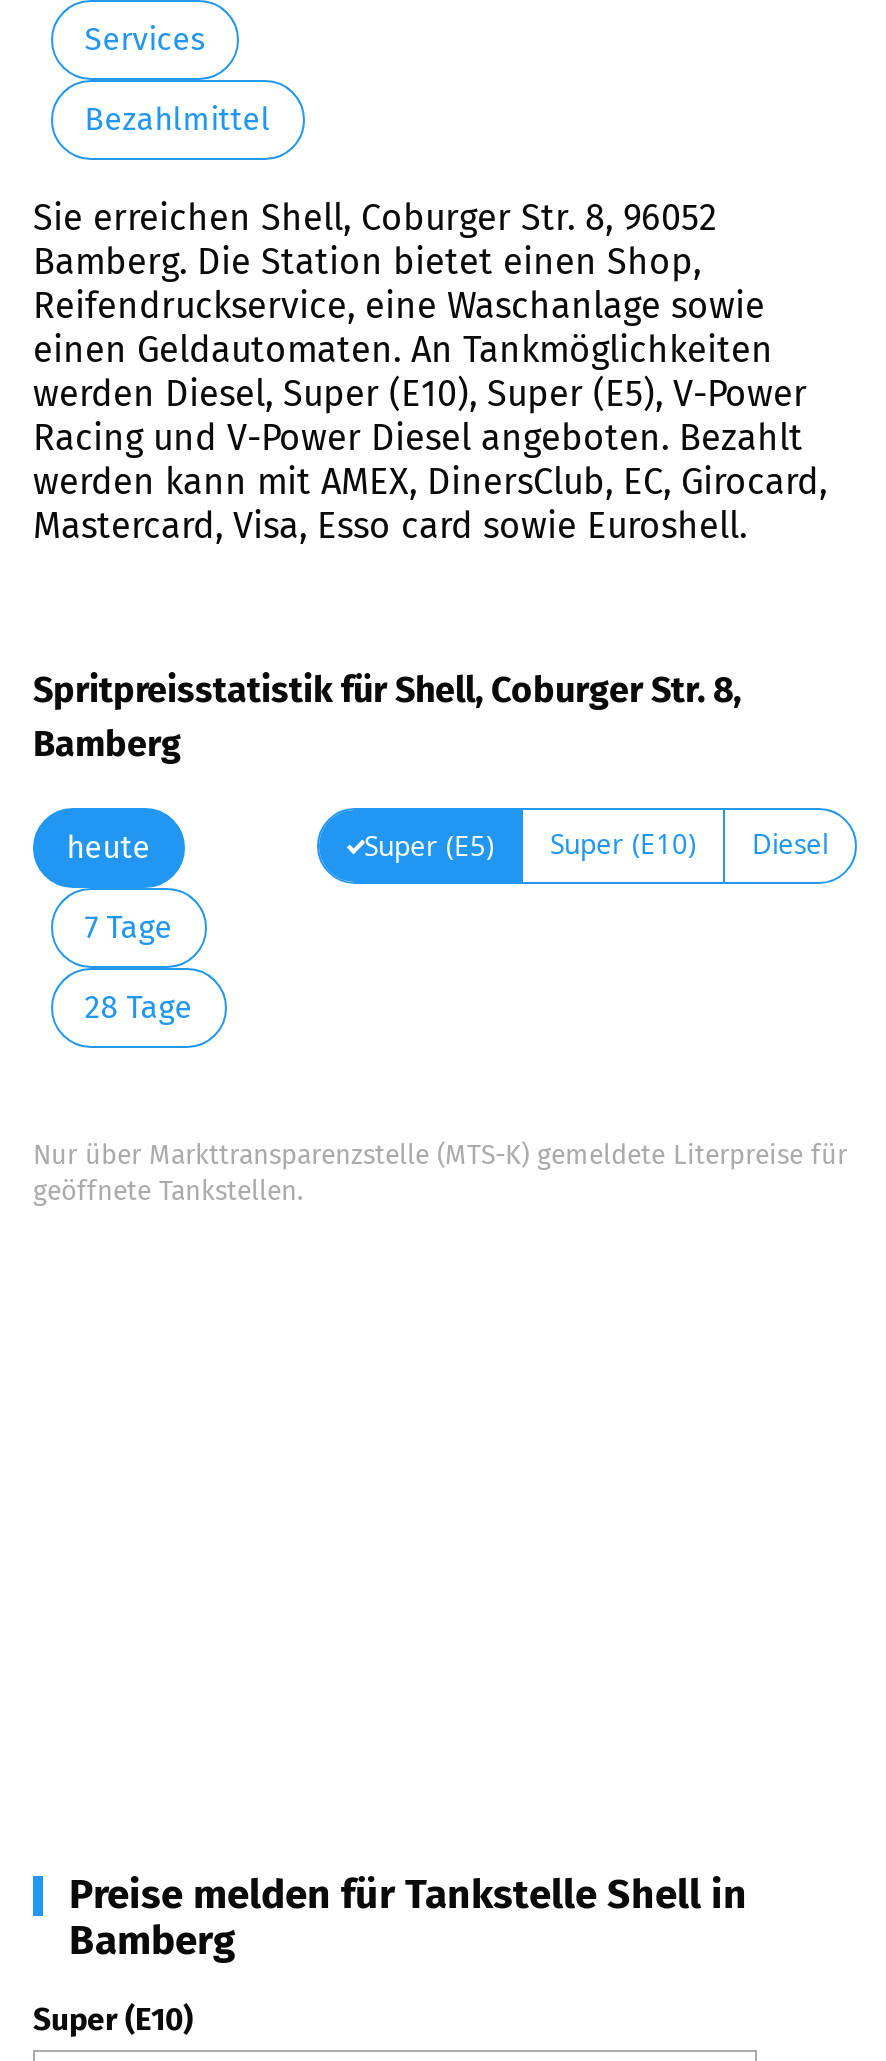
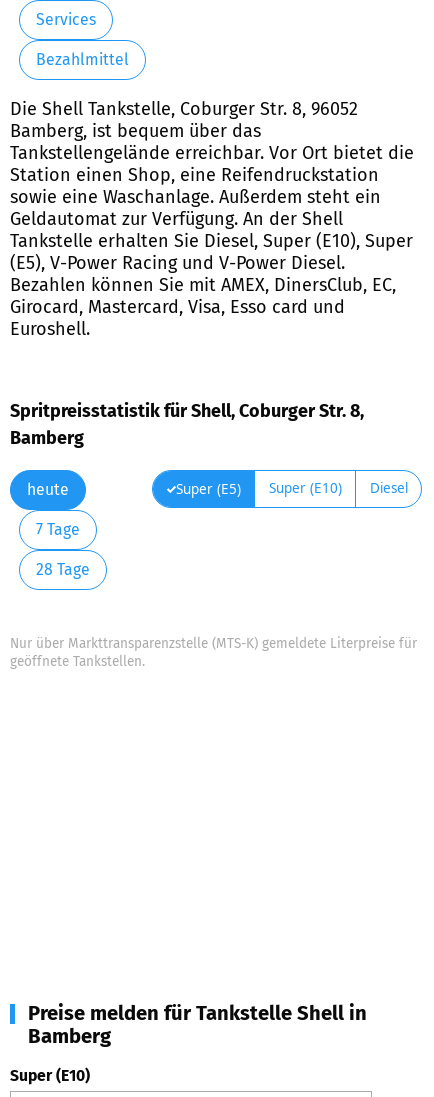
[33,195,827,547] Sie erreichen Shell, Coburger Str. 8, 96052 | Bamberg. Die Station bietet einen Shop, | Reifendruckservice, eine Waschanlage sowie | einen Geldautomaten. An Tankmöglichkeiten | werden Diesel, Super (E10), Super (E5), V-Power | Racing und V-Power Diesel angeboten. Bezahlt | werden kann mit AMEX, DinersClub, EC, Girocard, | Mastercard, Visa, Esso card sowie Euroshell. -> [10,97,414,339] Die Shell Tankstelle, Coburger Str. 8, 96052 | Bamberg, ist bequem über das | Tankstellengelände erreichbar. Vor Ort bietet die | Station einen Shop, eine Reifendruckstation | sowie eine Waschanlage. Außerdem steht ein | Geldautomat zur Verfügung. An der Shell | Tankstelle erhalten Sie Diesel, Super (E10), Super | (E5), V-Power Racing und V-Power Diesel. | Bezahlen können Sie mit AMEX, DinersClub, EC, | Girocard, Mastercard, Visa, Esso card und | Euroshell.

